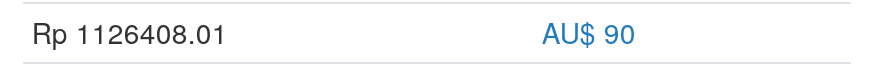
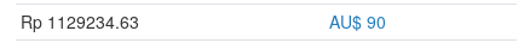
[32,12,228,52] Rp 1126408.01 -> [21,10,140,34] Rp 1129234.63

